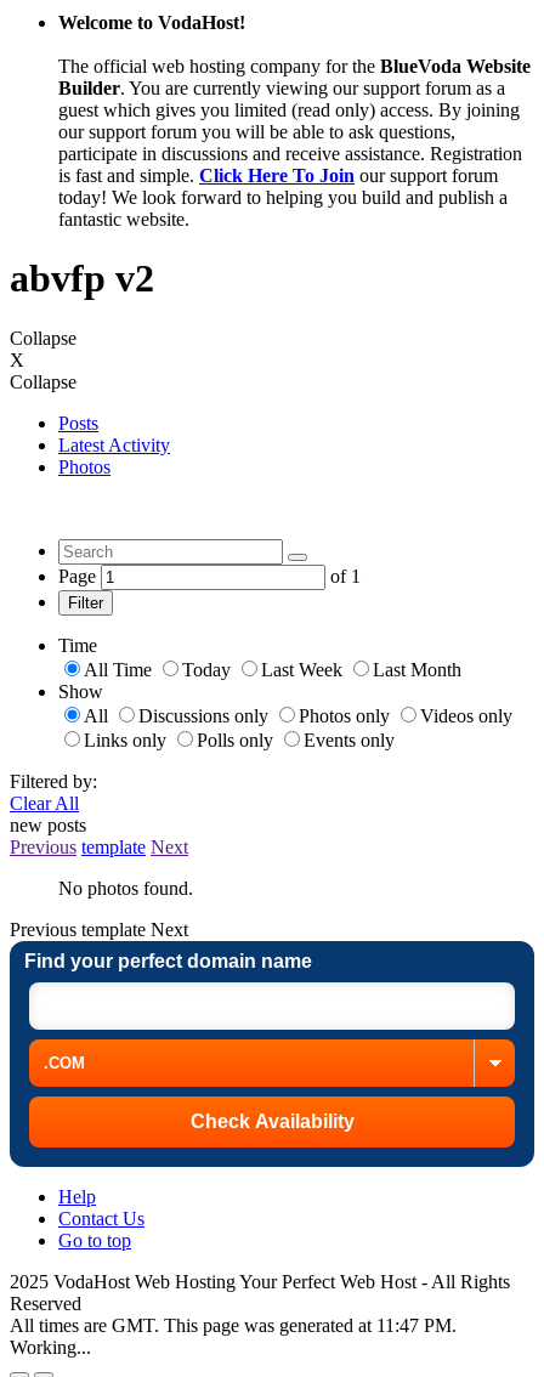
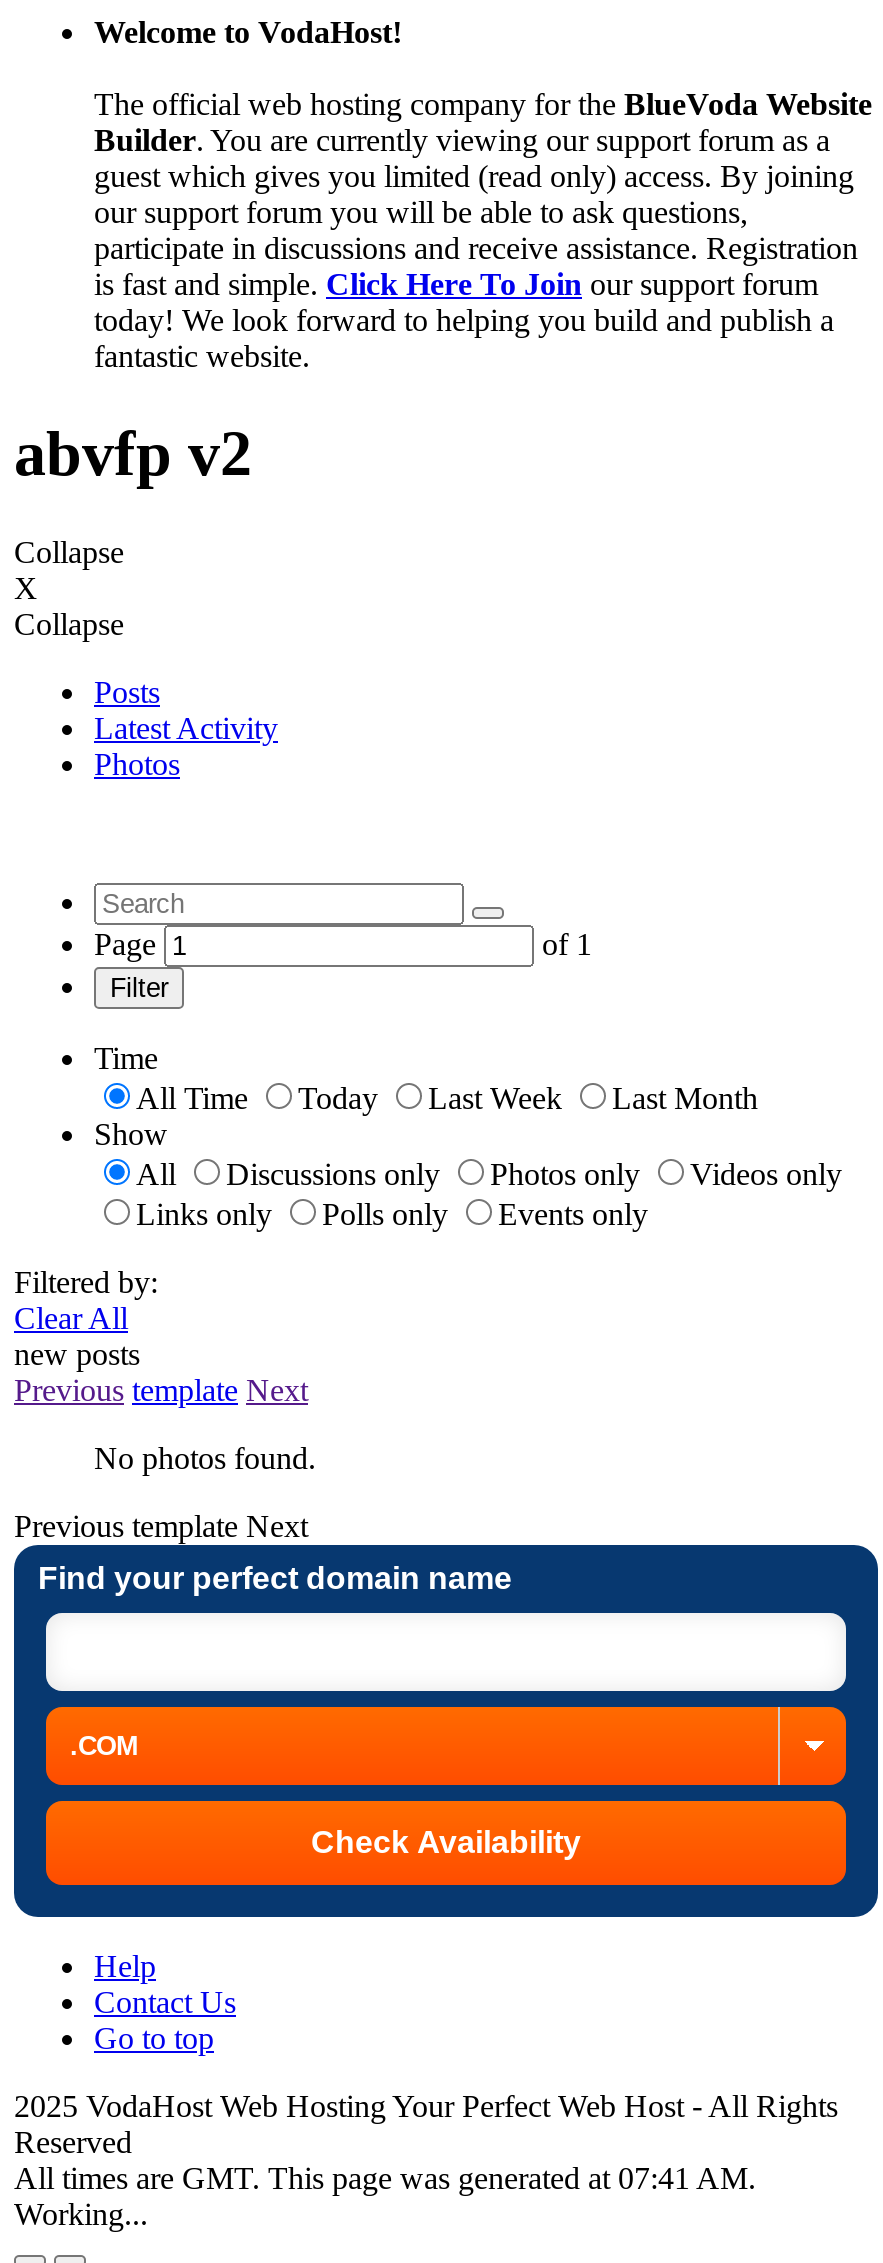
[10,1315,457,1336] All times are GMT. This page was generated at 11:47 PM. -> [14,2161,756,2195] All times are GMT. This page was generated at 07:41 AM.

